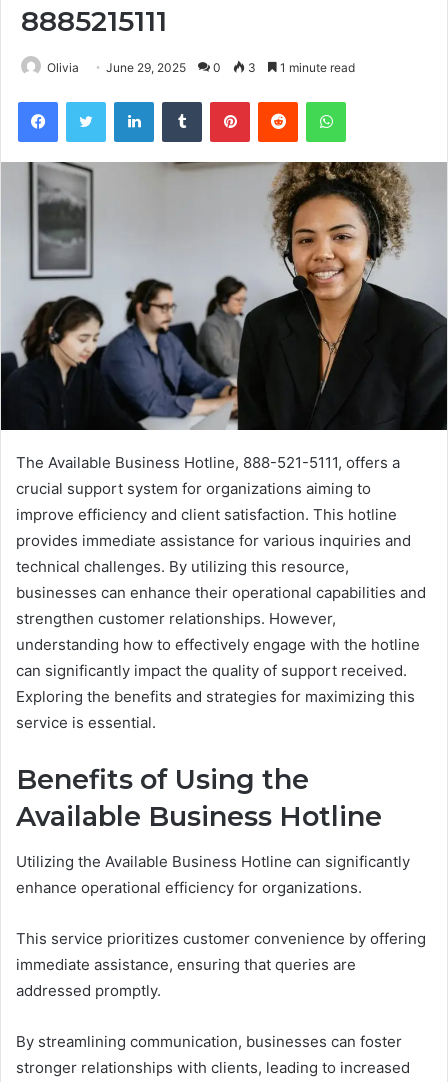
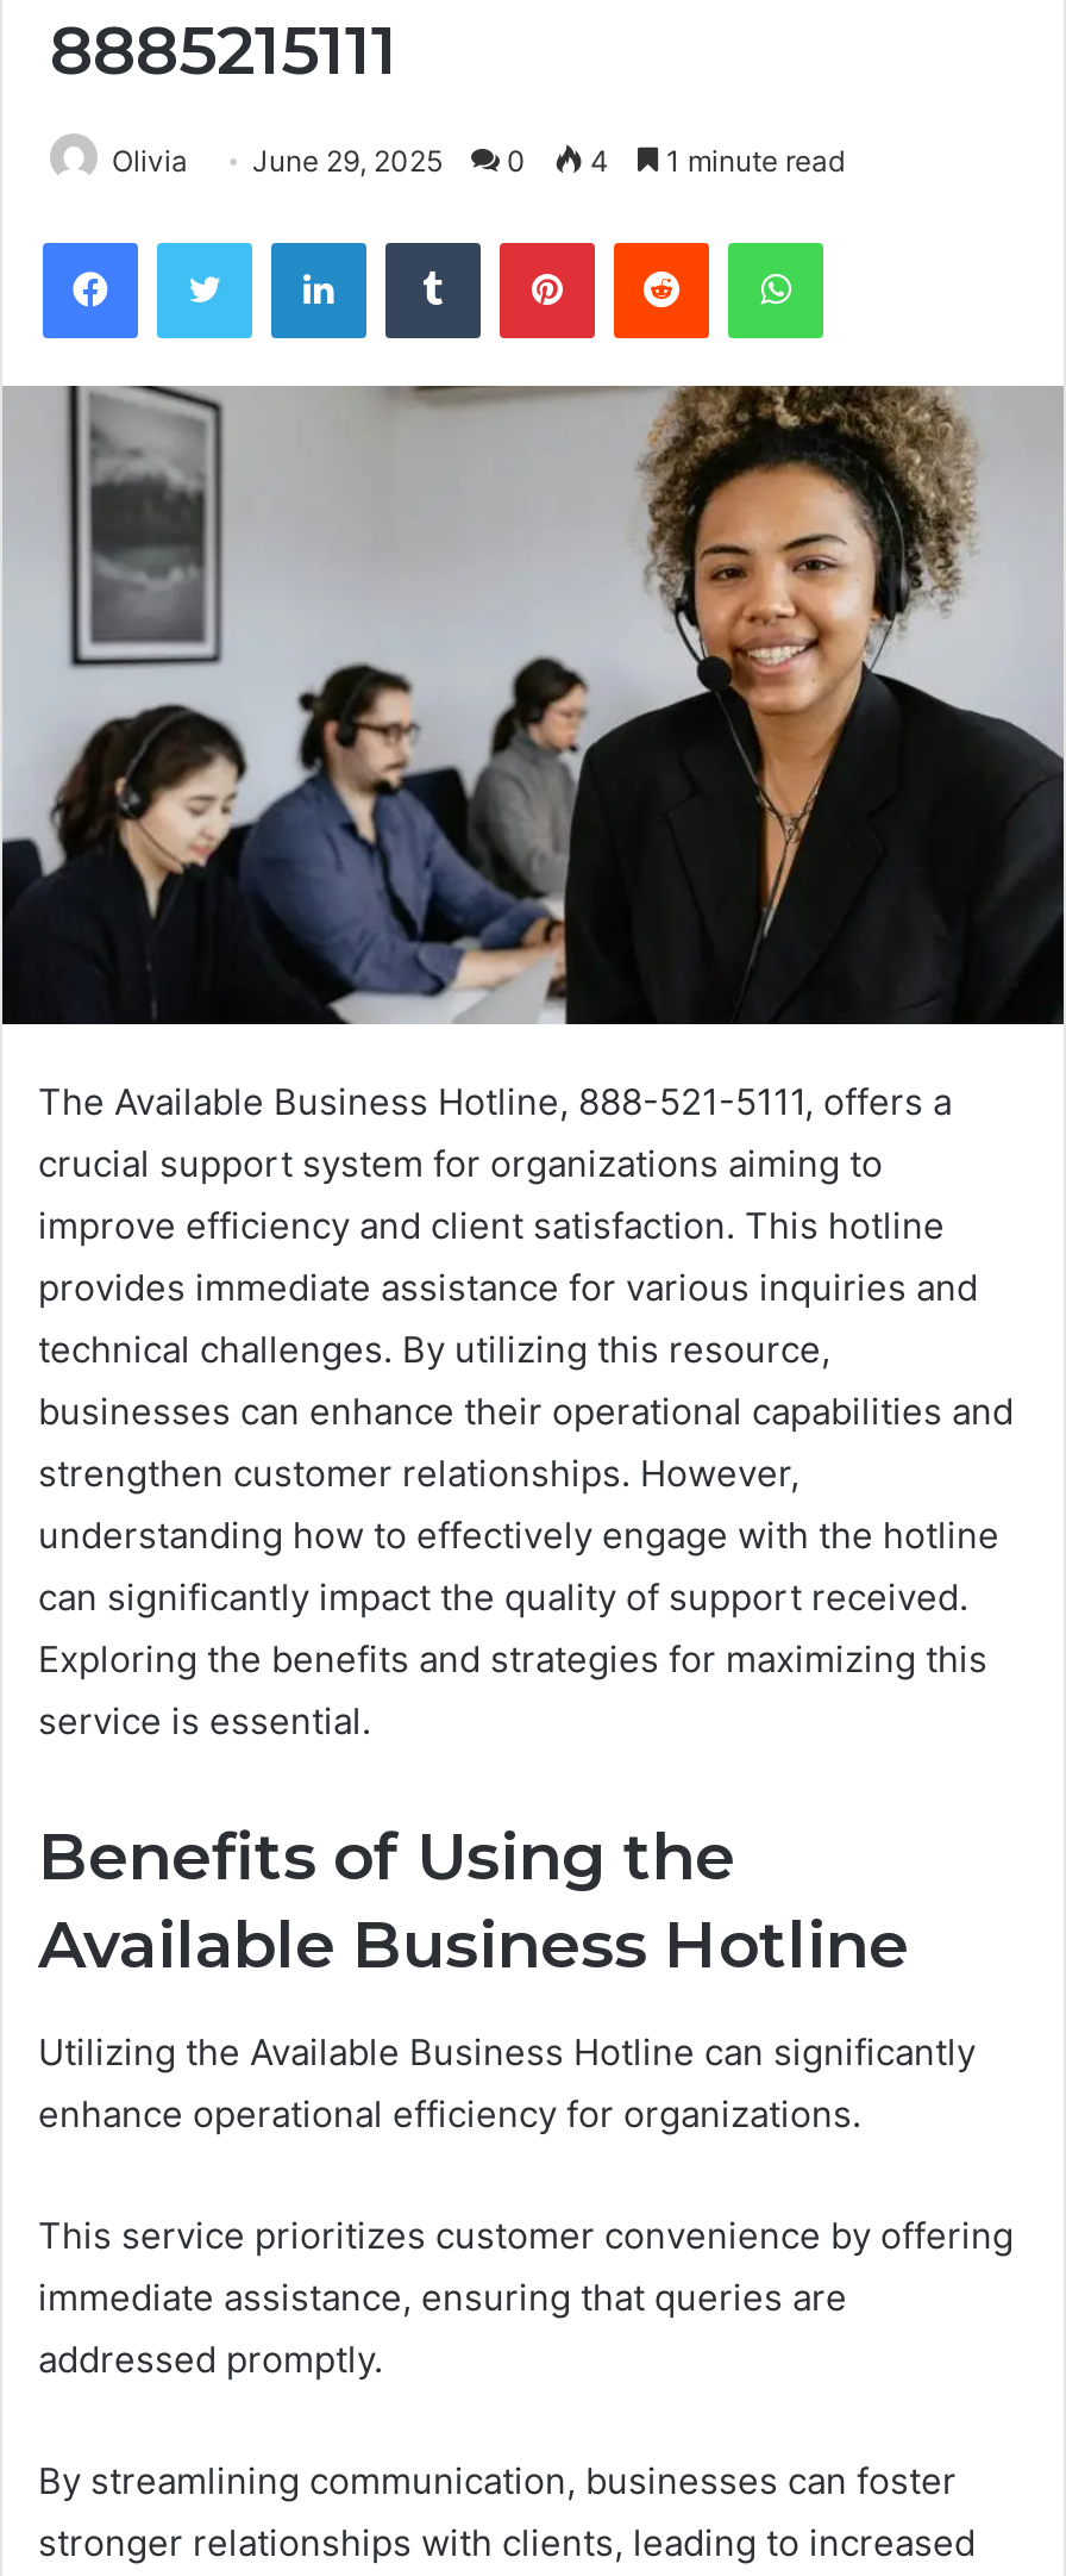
[47,59,355,74] Olivia June 29, 2025 0 3 1 minute read -> [112,142,845,177] Olivia June 29, 2025 0 4 1 minute read

